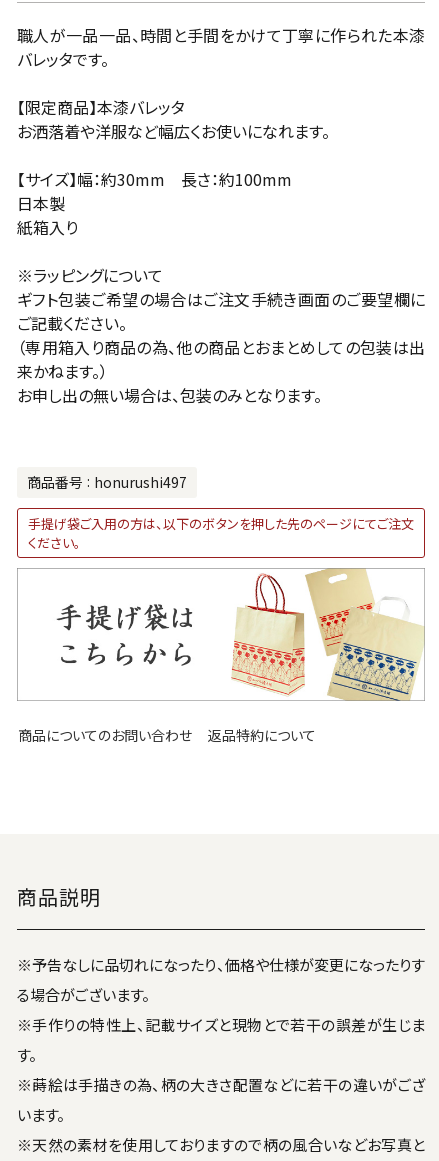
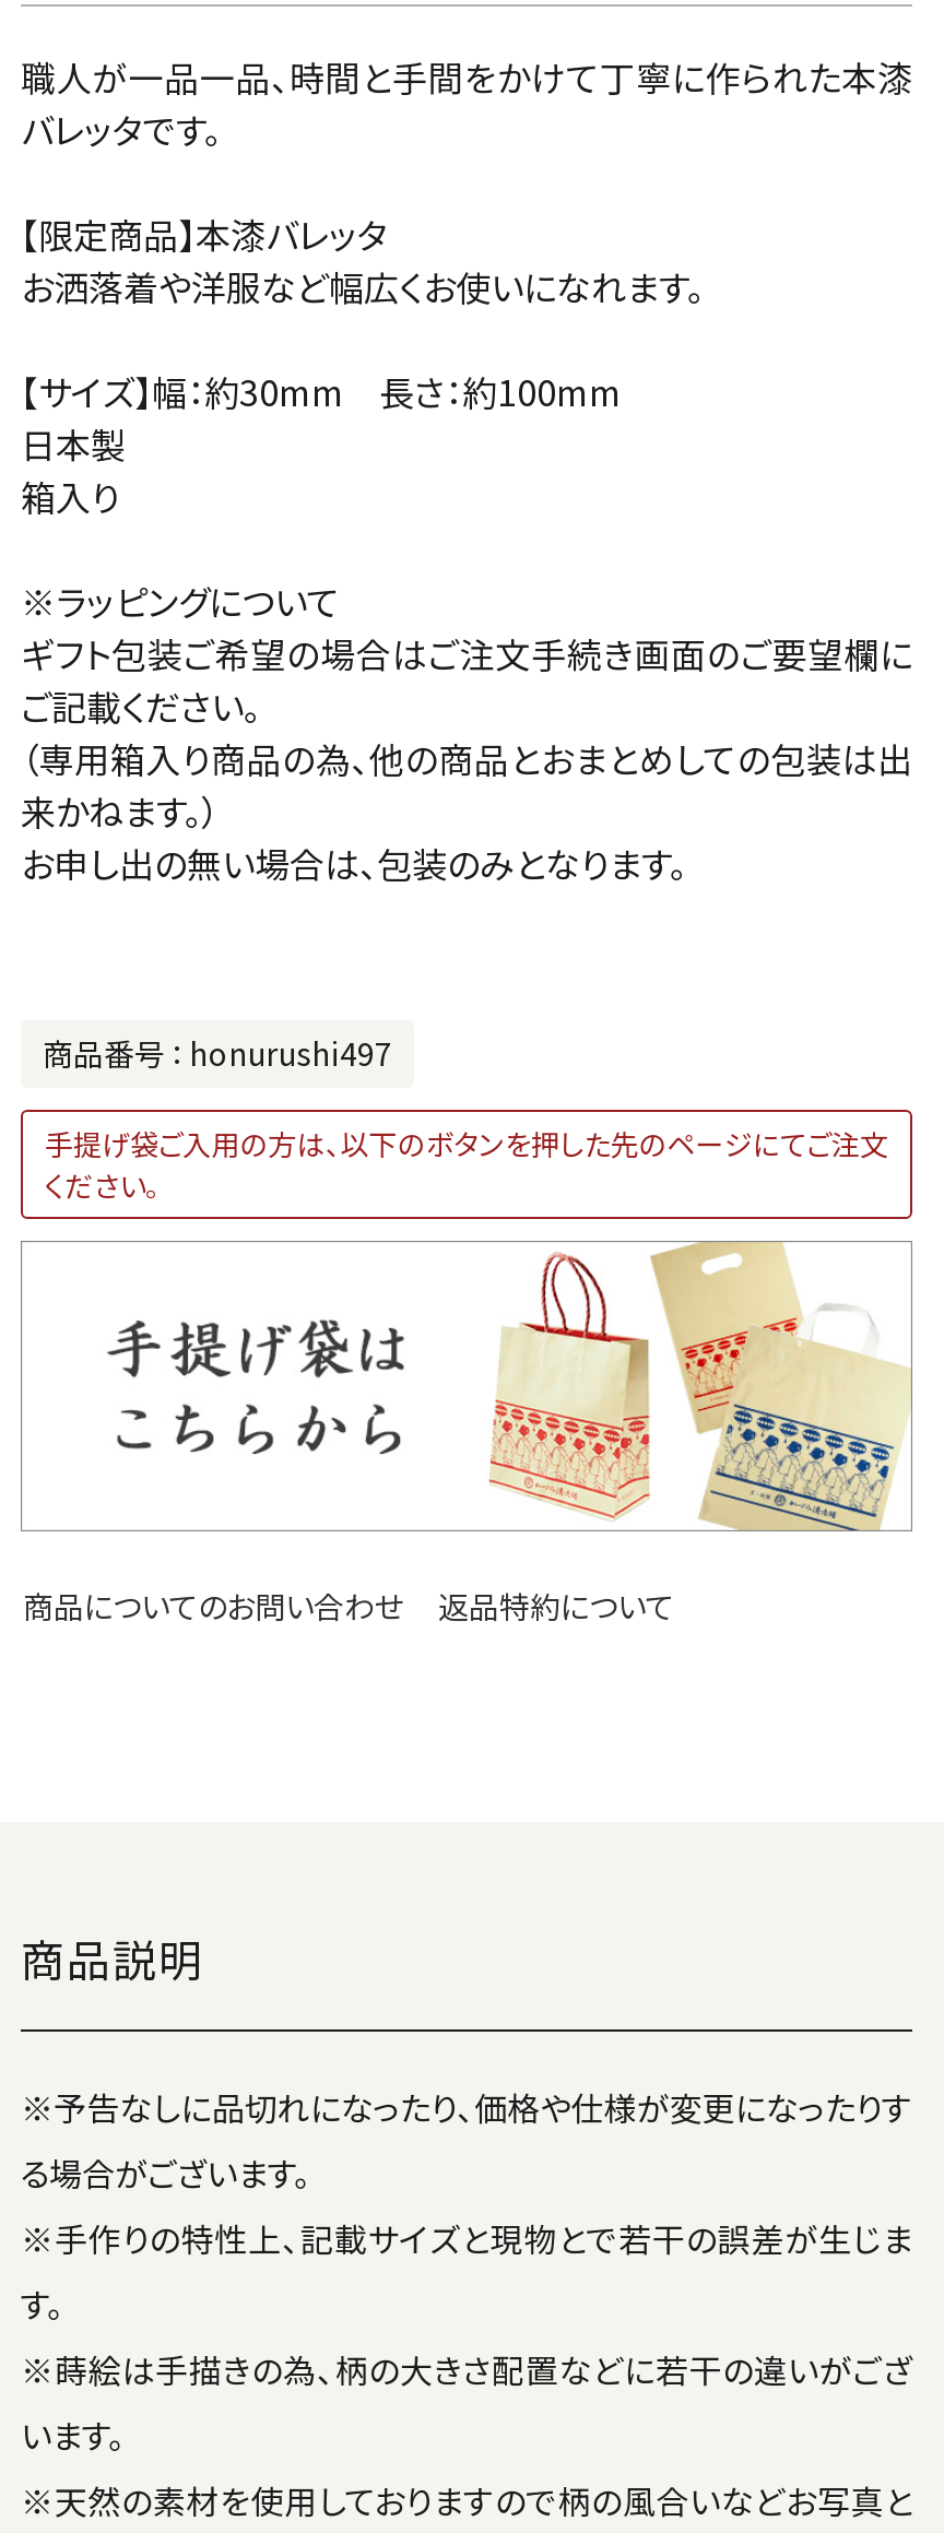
[17,215,78,239] 紙箱入り -> [21,470,119,523] 箱入り

